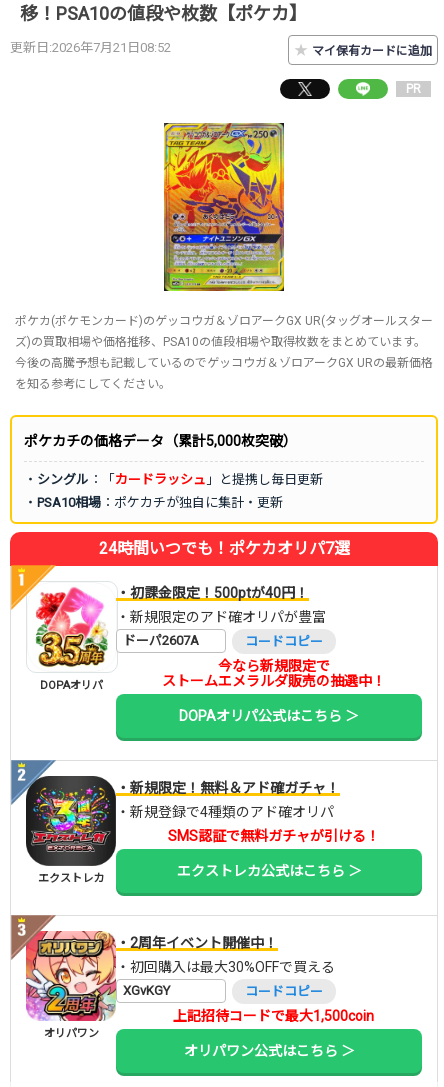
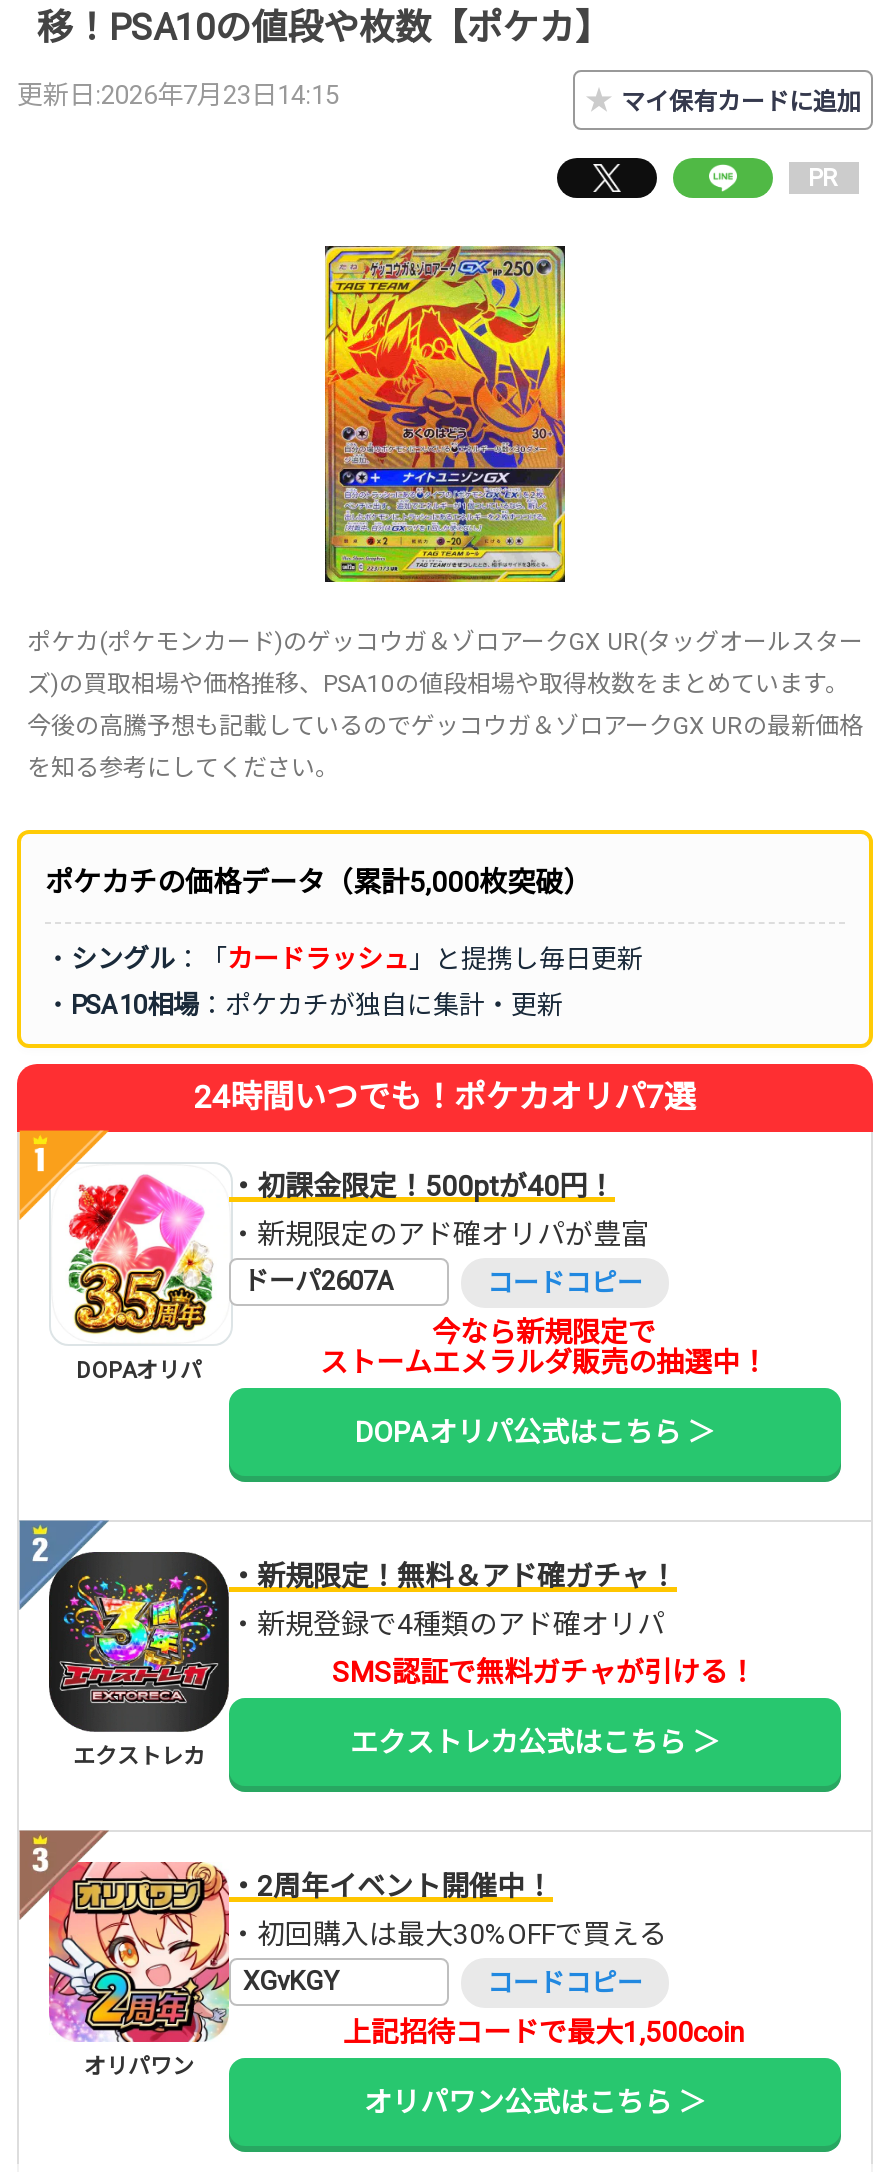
[10,40,171,55] 更新日:2026年7月21日08:52 -> [17,80,339,110] 更新日:2026年7月23日14:15

